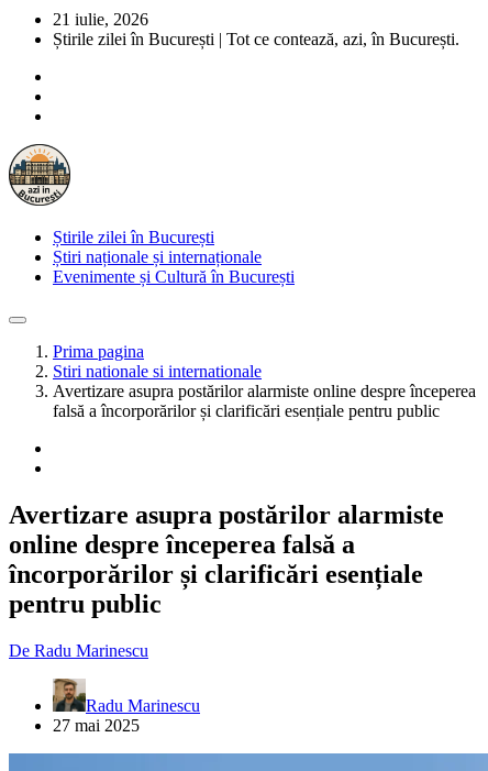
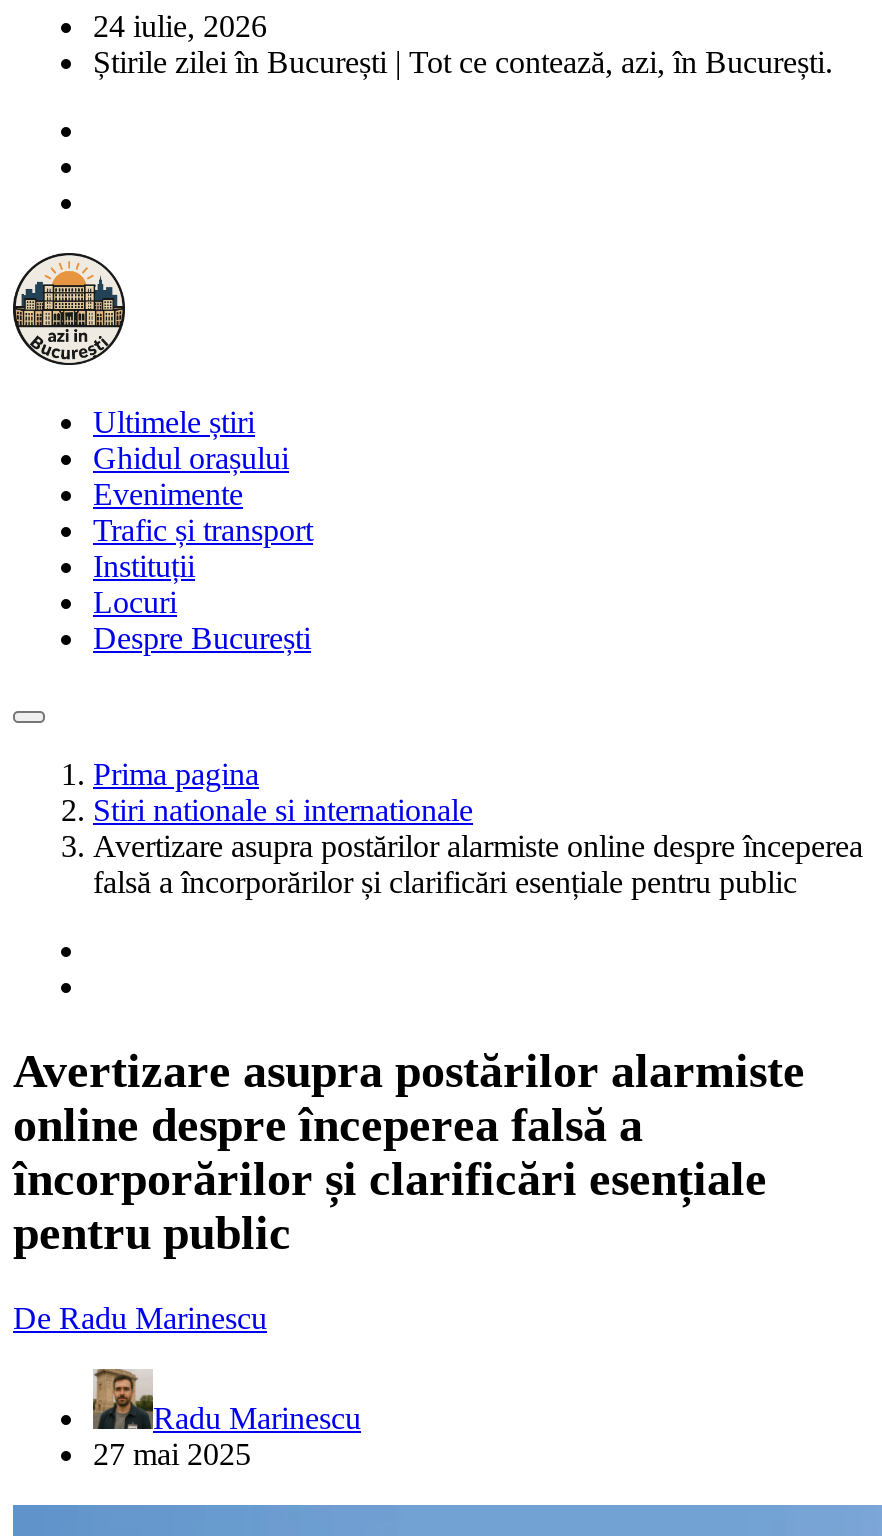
[53,10,148,29] 21 iulie, 2026 -> [93,9,267,43] 24 iulie, 2026
[53,228,295,286] Știrile zilei în București | Știri naționale și internaționale | Evenimente și Cultură în București -> [93,405,313,655] Ultimele știri | Ghidul orașului | Evenimente | Trafic și transport | Instituții | Locuri | Despre București

